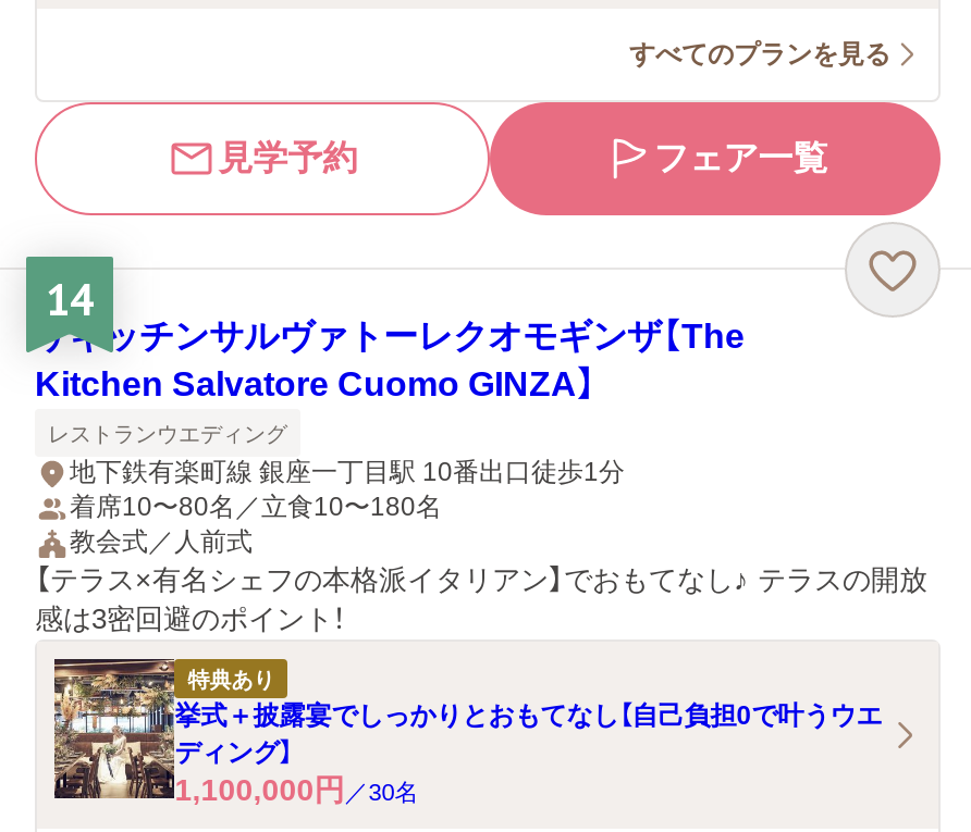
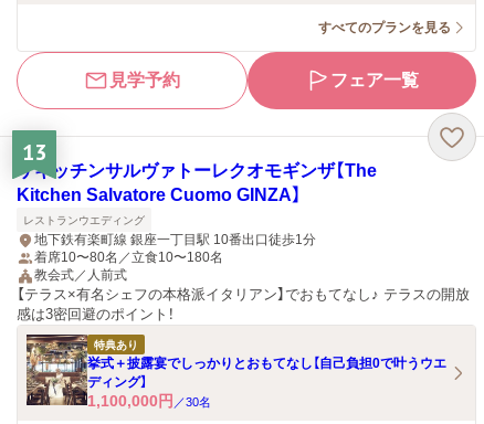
[46,272,94,328] 14 -> [22,138,46,167] 13

